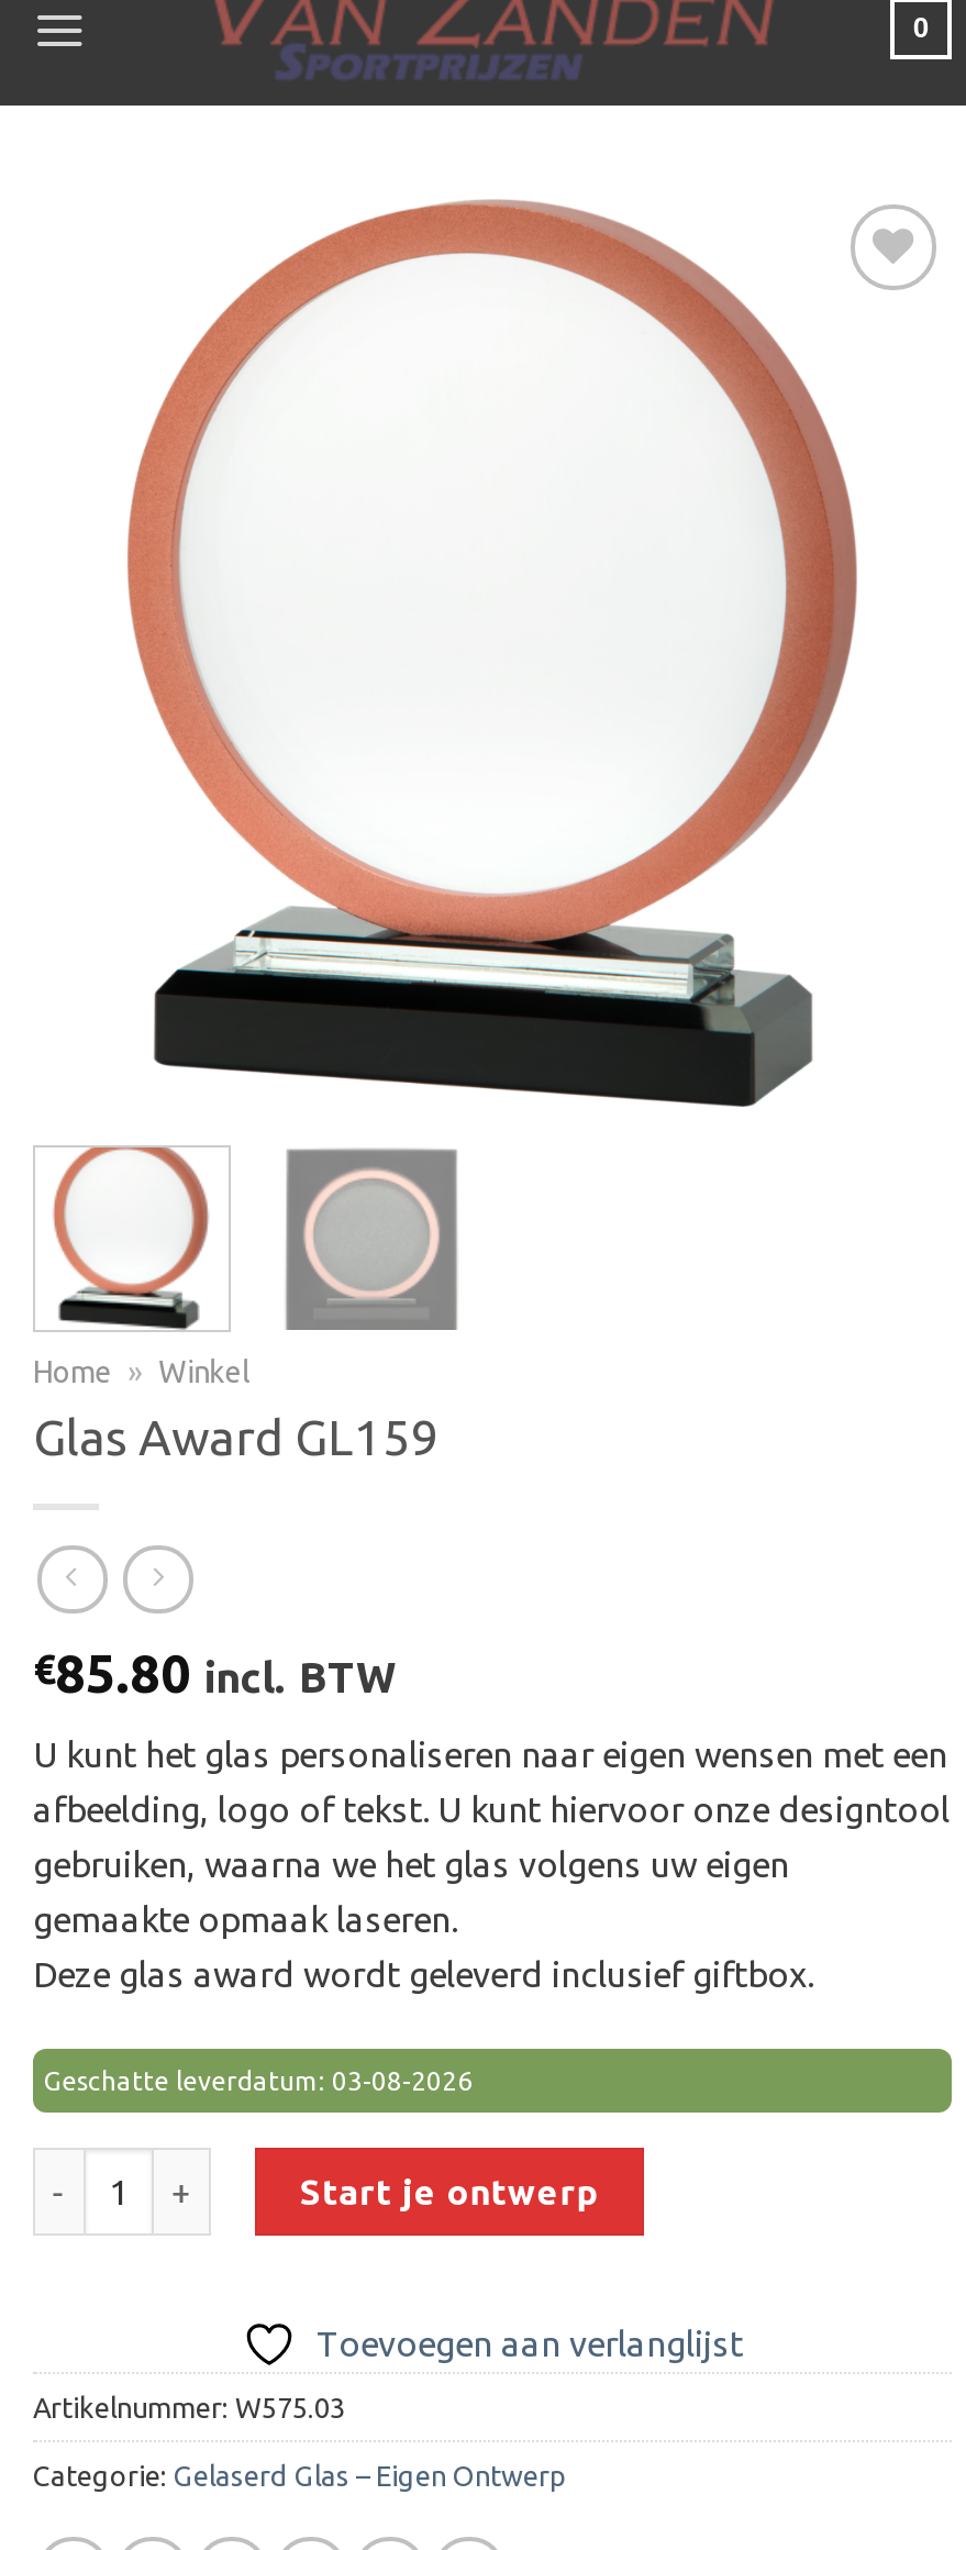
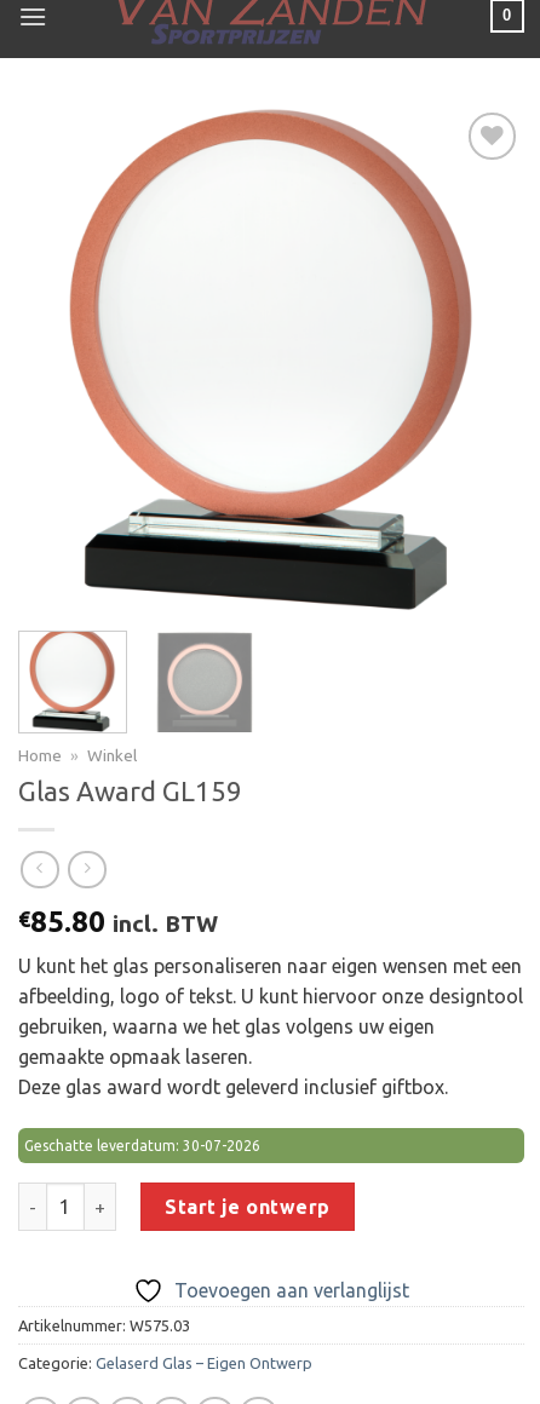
[44,2067,473,2095] Geschatte leverdatum: 03-08-2026 -> [24,1138,260,1154] Geschatte leverdatum: 30-07-2026

